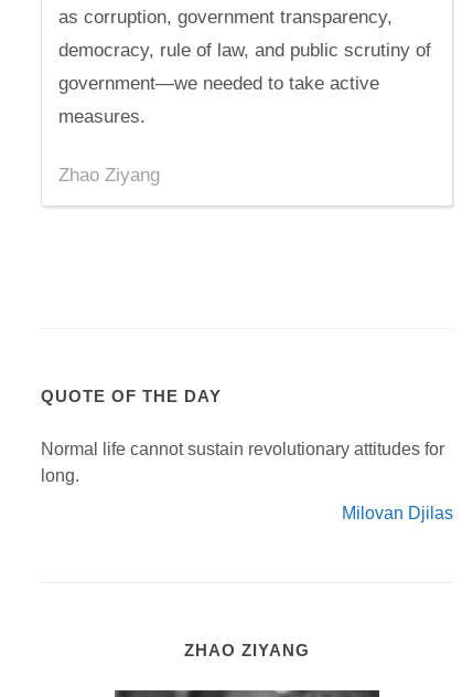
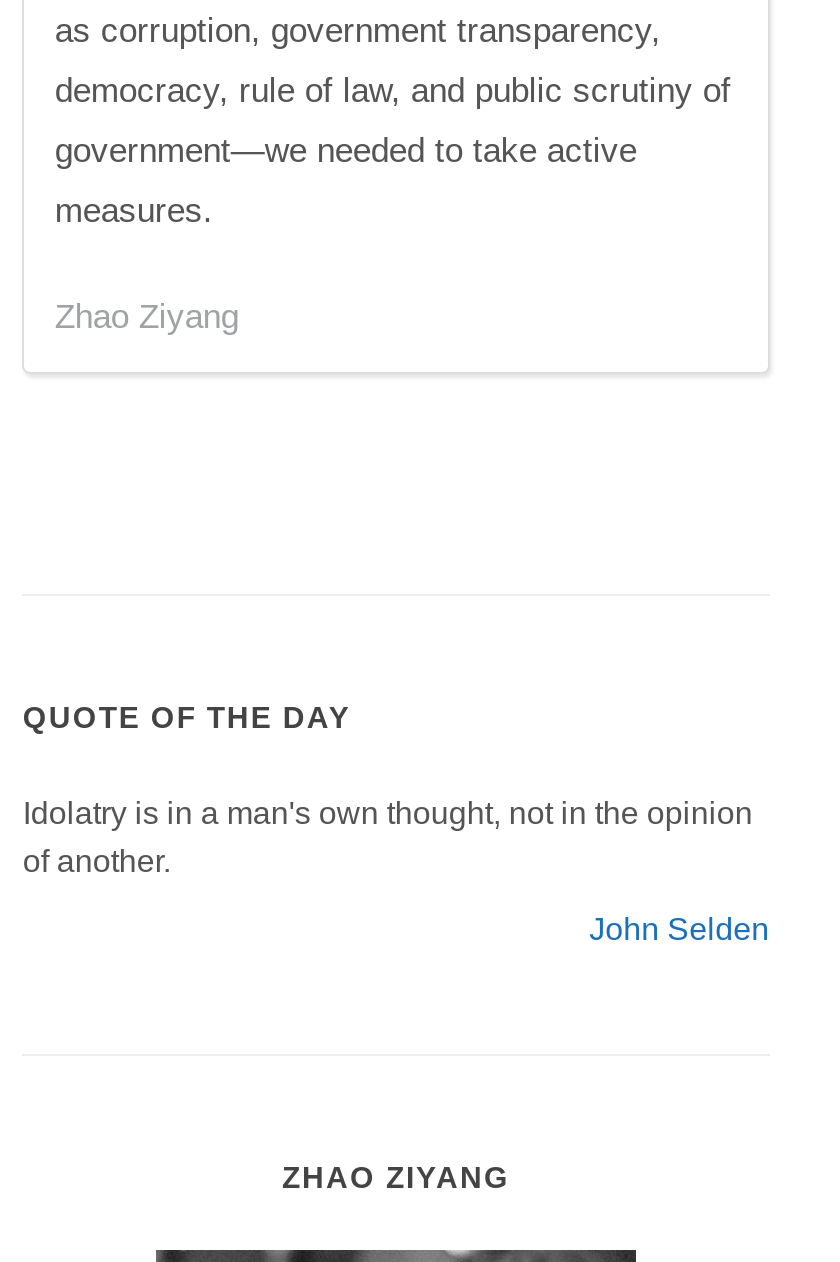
[41,440,445,485] Normal life cannot sustain revolutionary attitudes for | long. -> [23,796,753,878] Idolatry is in a man's own thought, not in the opinion | of another.
[341,504,453,522] Milovan Djilas -> [589,912,769,946] John Selden

